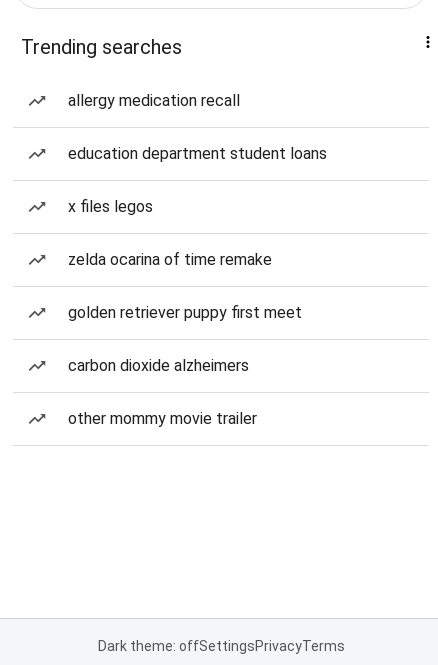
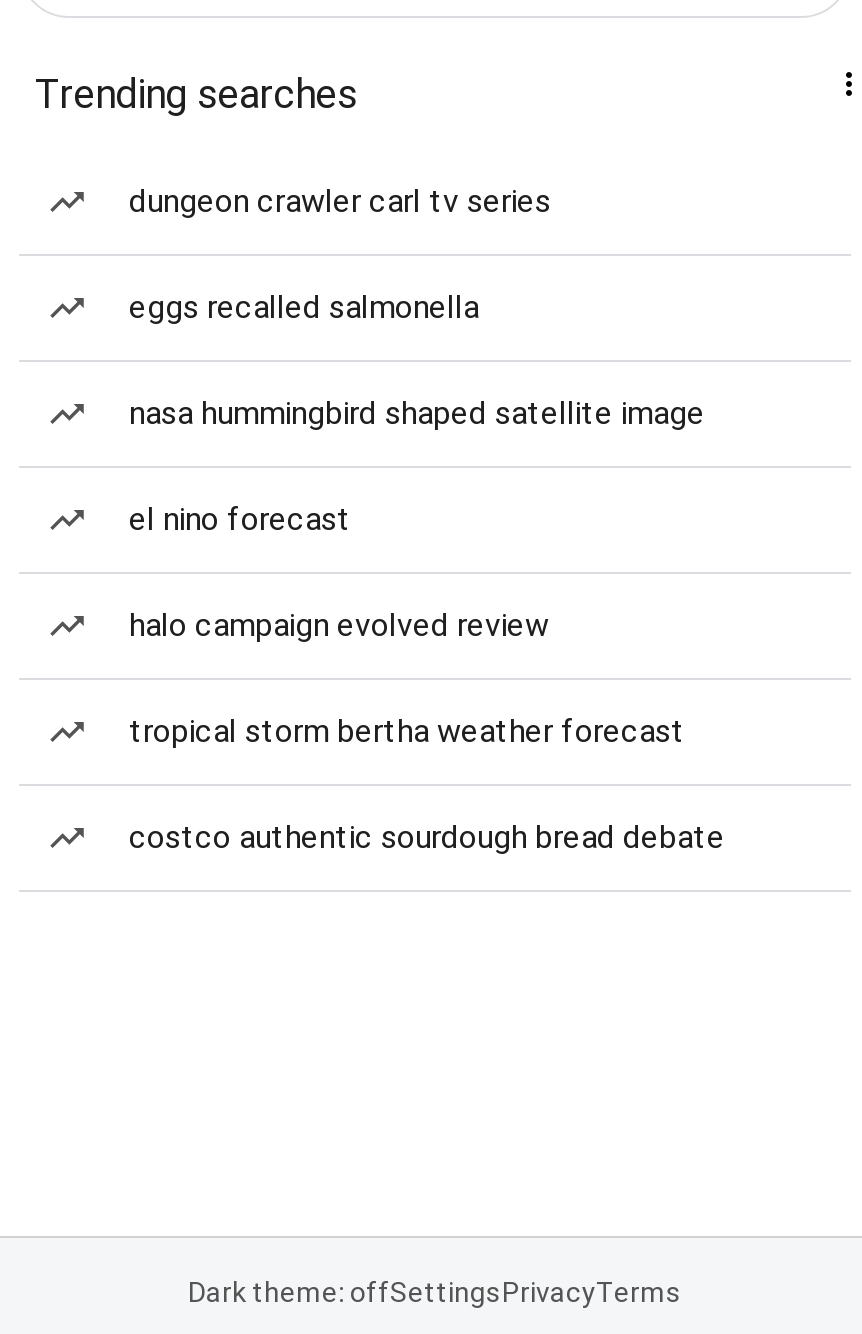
[68,91,240,110] allergy medication recall -> [129,182,551,220] dungeon crawler carl tv series
[68,144,327,163] education department student loans -> [129,288,479,326] eggs recalled salmonella
[68,197,153,216] x files legos -> [129,394,705,432] nasa hummingbird shaped satellite image
[68,250,272,269] zelda ocarina of time remake -> [129,500,351,538] el nino forecast
[68,303,302,322] golden retriever puppy first meet -> [129,606,549,644] halo campaign evolved review
[68,356,249,375] carbon dioxide alzheimers -> [129,712,685,750] tropical storm bertha weather forecast
[68,409,257,428] other mommy movie trailer -> [129,818,725,856] costco authentic sourdough bread debate

